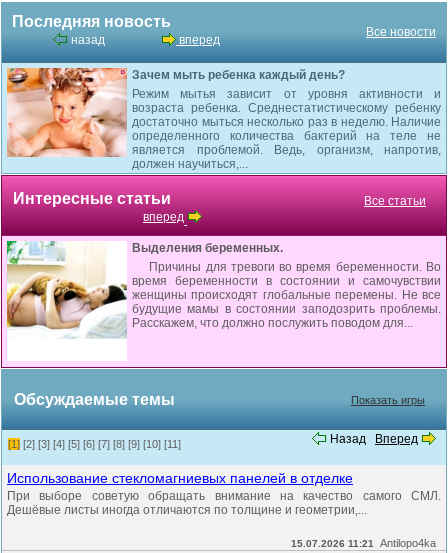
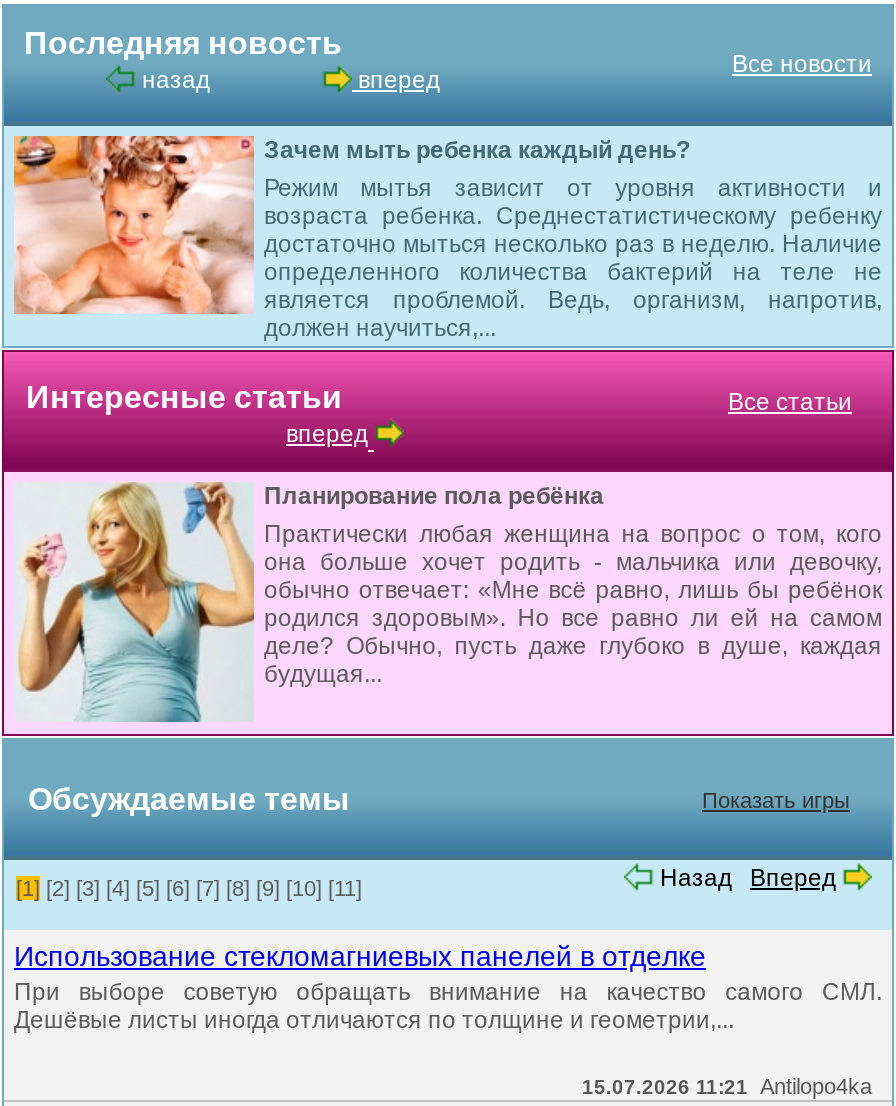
[6,240,441,361] [image] | Выделения беременных. | Причины для тревоги во время беременности. Во | время беременности в состоянии и самочувствии | женщины происходят глобальные перемены. Не все | будущие мамы в состоянии заподозрить проблемы. | Расскажем, что должно послужить поводом для... -> [14,480,882,724] [image] | Планирование пола ребёнка | Практически любая женщина на вопрос о том, кого | она больше хочет родить - мальчика или девочку, | обычно отвечает: «Мне всё равно, лишь бы ребёнок | родился здоровым». Но все равно ли ей на самом | деле? Обычно, пусть даже глубоко в душе, каждая | будущая...

